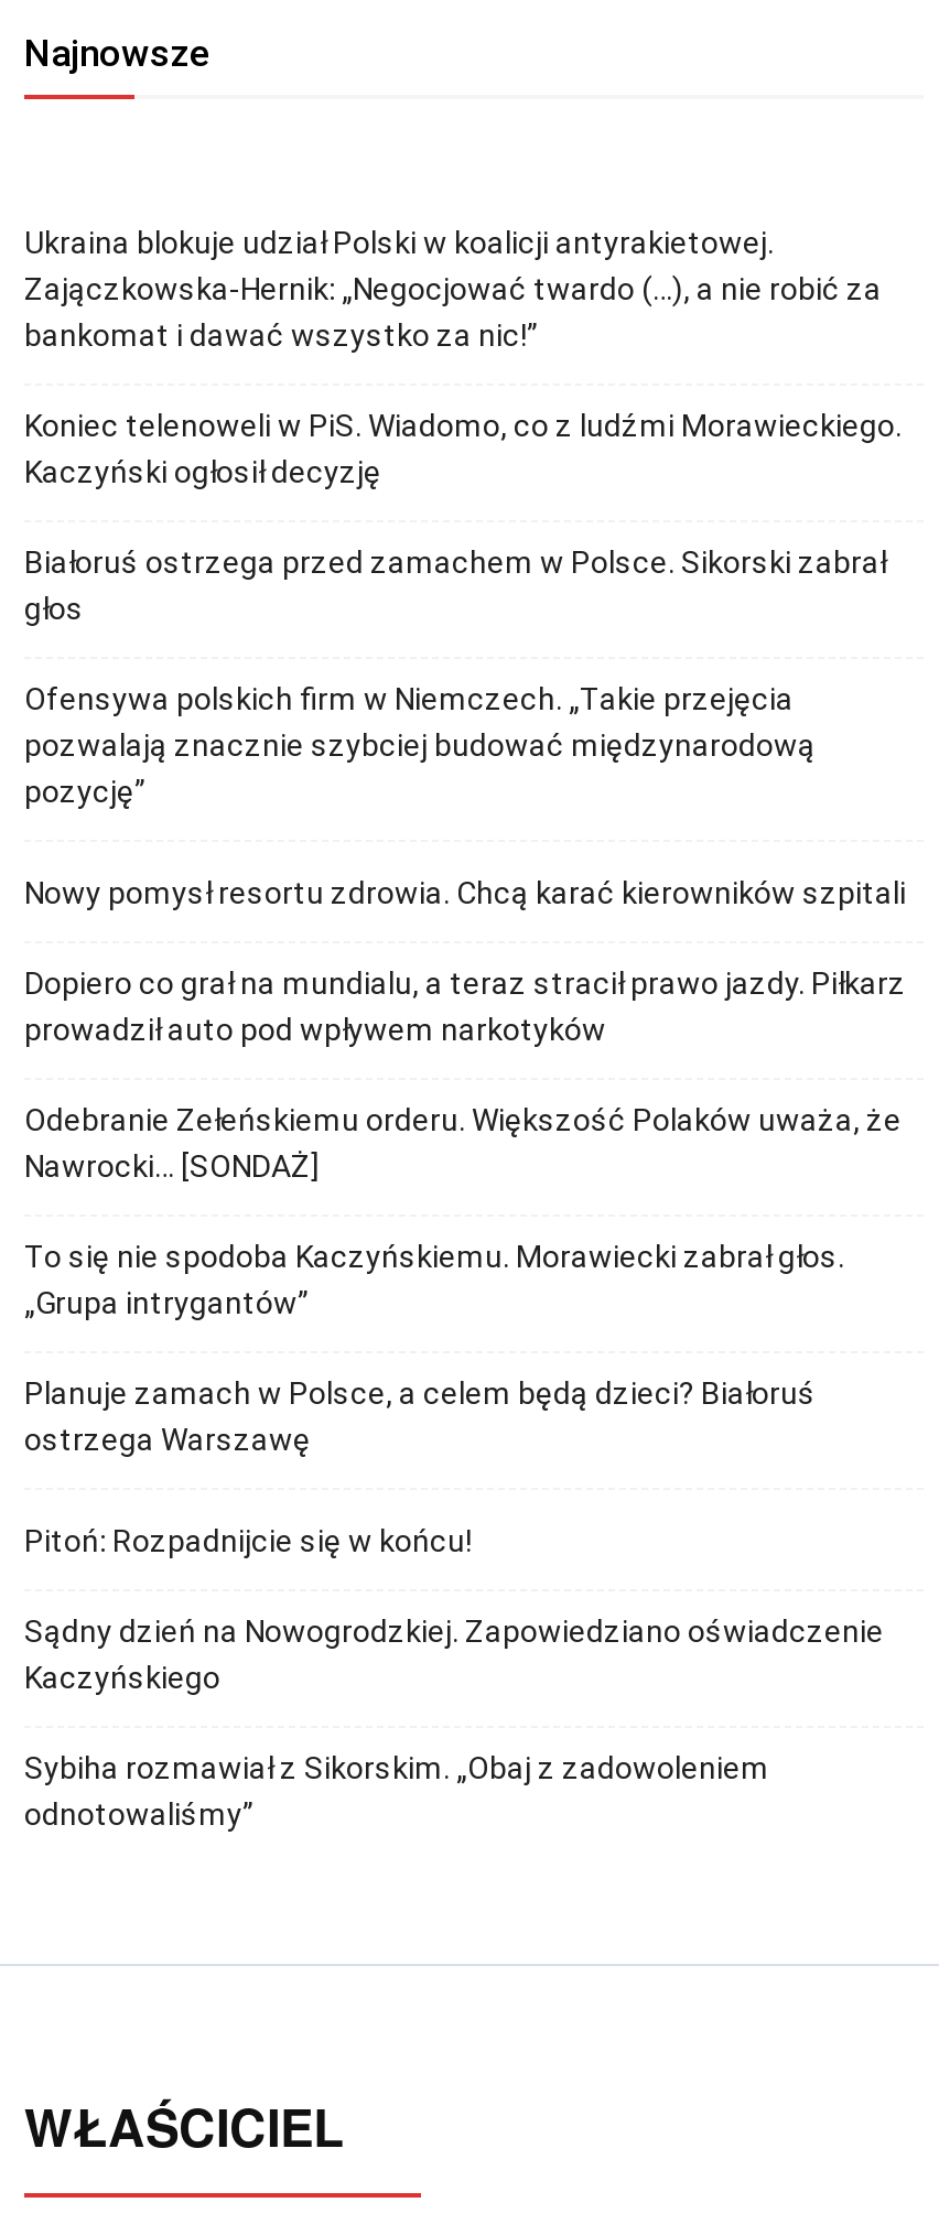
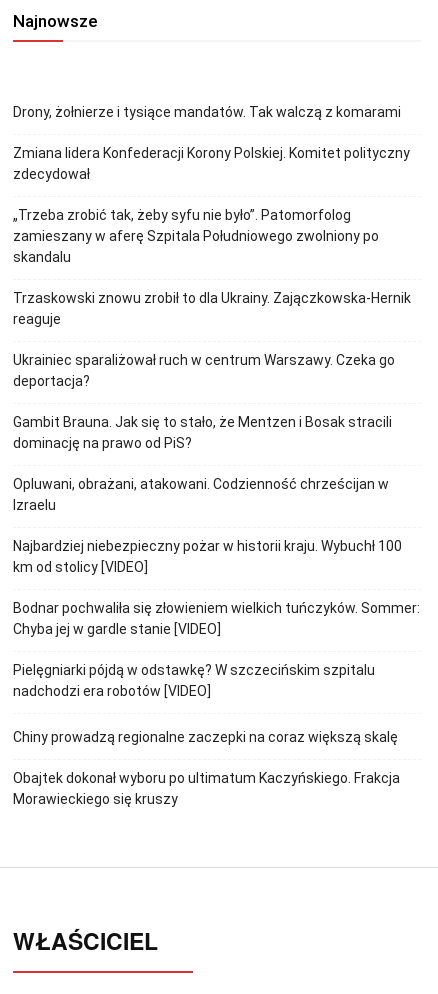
[24,226,882,354] Ukraina blokuje udział Polski w koalicji antyrakietowej. | Zajączkowska-Hernik: „Negocjować twardo (…), a nie robić za | bankomat i dawać wszystko za nic!” -> [13,104,401,120] Drony, żołnierze i tysiące mandatów. Tak walczą z komarami
[24,409,902,490] Koniec telenoweli w PiS. Wiadomo, co z ludźmi Morawieckiego. | Kaczyński ogłosił decyzję -> [13,145,410,182] Zmiana lidera Konfederacji Korony Polskiej. Komitet polityczny | zdecydował
[24,545,886,627] Białoruś ostrzega przed zamachem w Polsce. Sikorski zabrał | głos -> [13,207,379,265] „Trzeba zrobić tak, żeby syfu nie było”. Patomorfolog | zamieszany w aferę Szpitala Południowego zwolniony po | skandalu
[24,682,816,810] Ofensywa polskich firm w Niemczech. „Takie przejęcia | pozwalają znacznie szybciej budować międzynarodową | pozycję” -> [13,290,411,327] Trzaskowski znowu zrobił to dla Ukrainy. Zajączkowska-Hernik | reaguje
[24,876,906,911] Nowy pomysł resortu zdrowia. Chcą karać kierowników szpitali -> [13,352,395,389] Ukrainiec sparaliżował ruch w centrum Warszawy. Czeka go | deportacja?
[24,966,906,1048] Dopiero co grał na mundialu, a teraz stracił prawo jazdy. Piłkarz | prowadził auto pod wpływem narkotyków -> [13,414,392,451] Gambit Brauna. Jak się to stało, że Mentzen i Bosak stracili | dominację na prawo od PiS?
[24,1103,902,1185] Odebranie Zełeńskiemu orderu. Większość Polaków uważa, że | Nawrocki… [SONDAŻ] -> [13,476,389,513] Opluwani, obrażani, atakowani. Codzienność chrześcijan w | Izraelu
[24,1240,844,1321] To się nie spodoba Kaczyńskiemu. Morawiecki zabrał głos. | „Grupa intrygantów” -> [13,538,402,575] Najbardziej niebezpieczny pożar w historii kraju. Wybuchł 100 | km od stolicy [VIDEO]
[24,1376,816,1458] Planuje zamach w Polsce, a celem będą dzieci? Białoruś | ostrzega Warszawę -> [13,600,420,637] Bodnar pochwaliła się złowieniem wielkich tuńczyków. Sommer: | Chyba jej w gardle stanie [VIDEO]
[24,1524,472,1559] Pitoń: Rozpadnijcie się w końcu! -> [13,662,375,699] Pielęgniarki pójdą w odstawkę? W szczecińskim szpitalu | nadchodzi era robotów [VIDEO]
[24,1614,884,1696] Sądny dzień na Nowogrodzkiej. Zapowiedziano oświadczenie | Kaczyńskiego -> [13,729,398,745] Chiny prowadzą regionalne zaczepki na coraz większą skalę
[24,1751,769,1833] Sybiha rozmawiał z Sikorskim. „Obaj z zadowoleniem | odnotowaliśmy” -> [13,770,400,807] Obajtek dokonał wyboru po ultimatum Kaczyńskiego. Frakcja | Morawieckiego się kruszy

